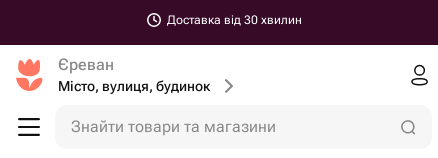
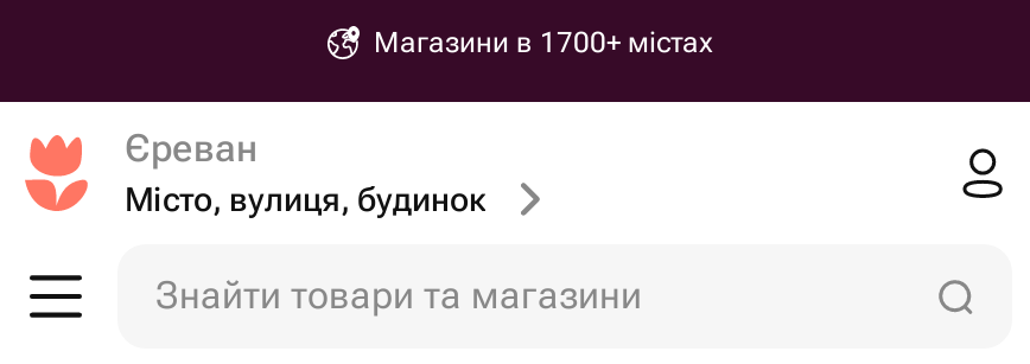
[167,13,302,27] Доставка від 30 хвилин -> [374,26,713,59] Магазини в 1700+ містах

